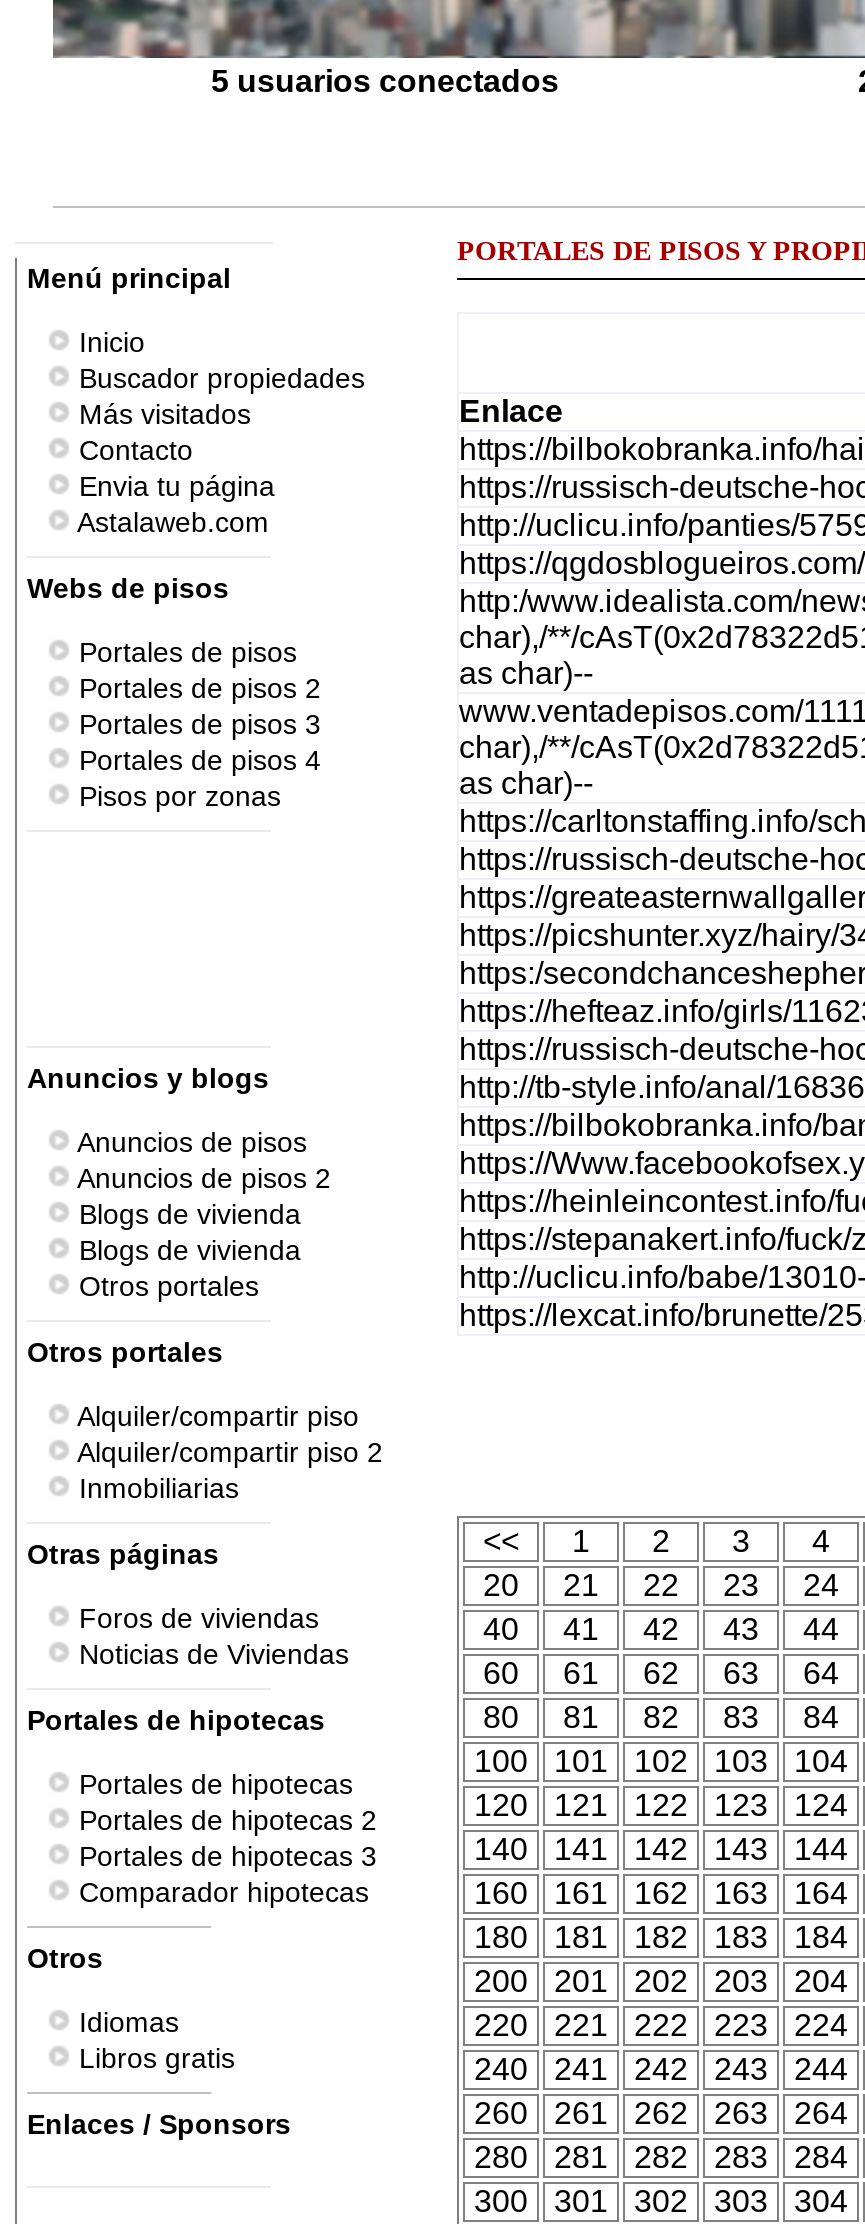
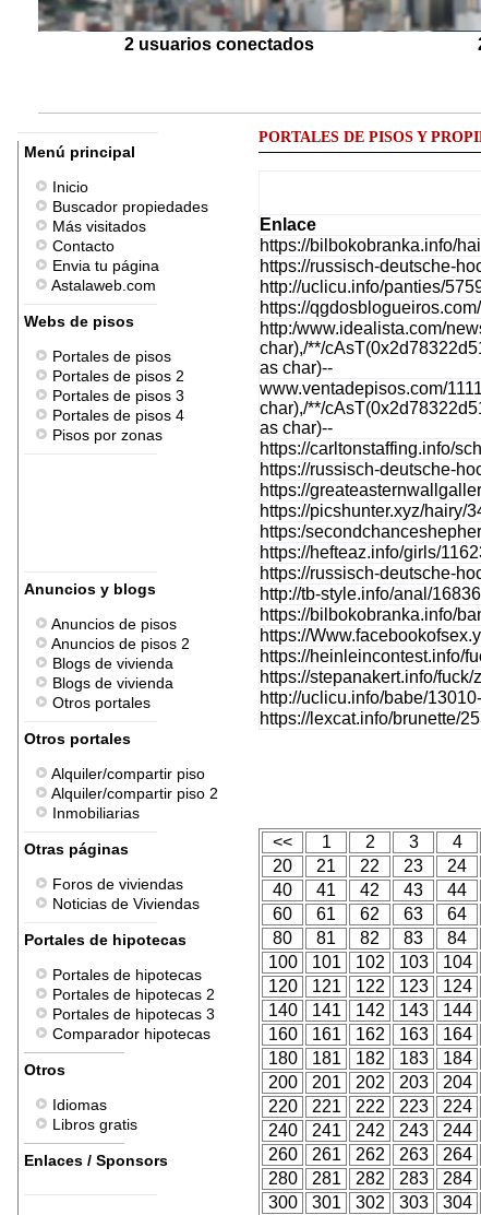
[211,64,559,98] 5 usuarios conectados -> [124,35,314,54] 2 usuarios conectados

